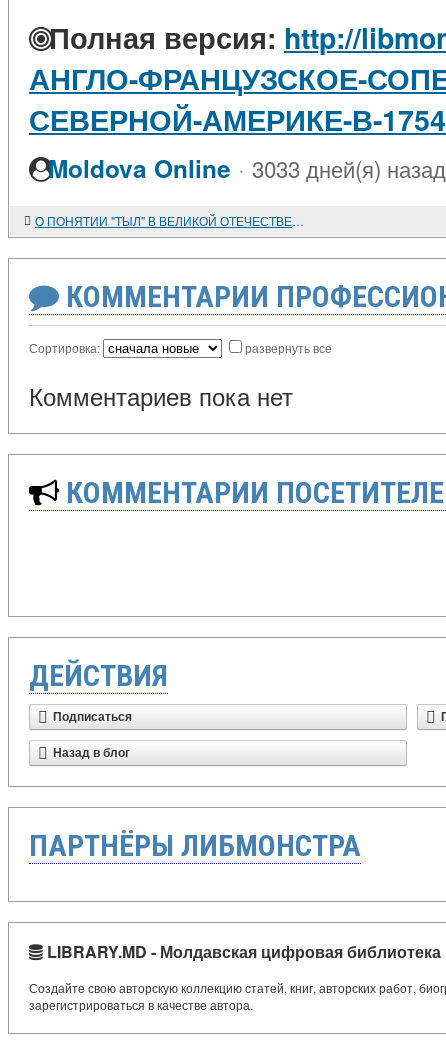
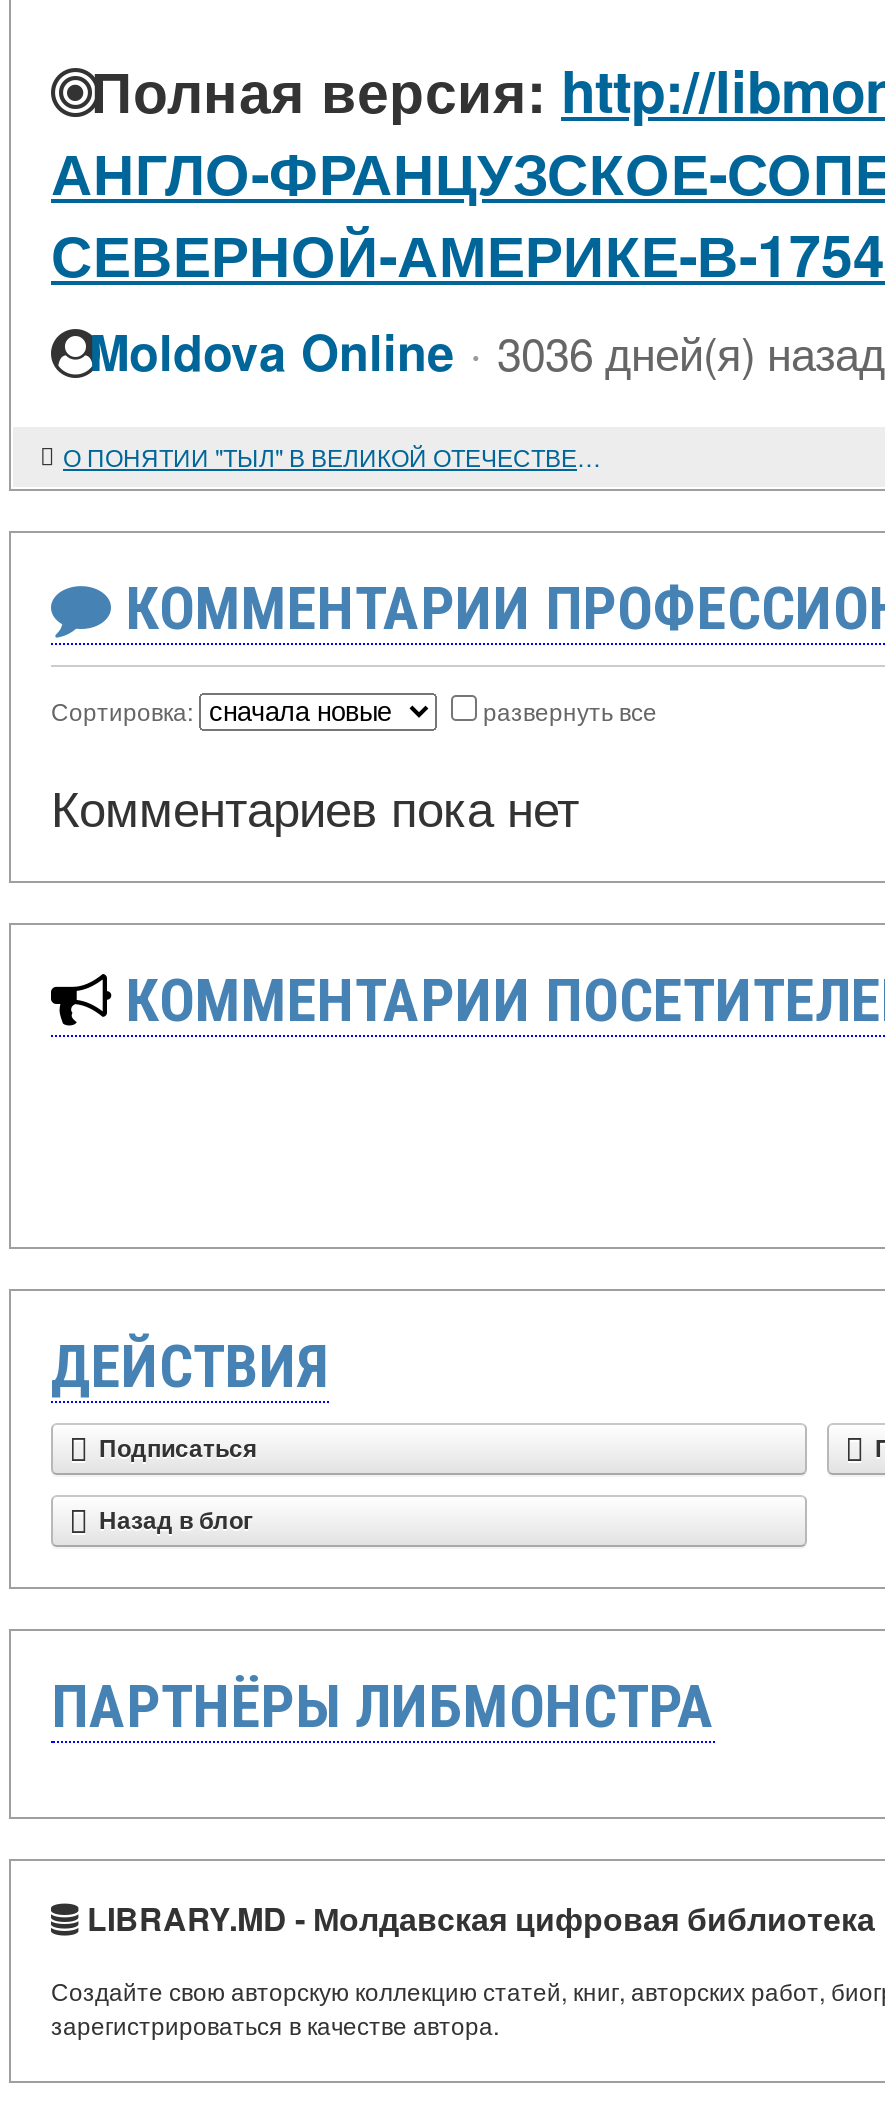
[48,150,446,186] Moldova Online · 3033 дней(я) назад -> [89,315,885,387] Moldova Online · 3036 дней(я) назад

